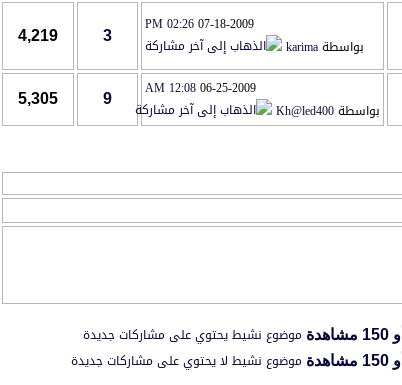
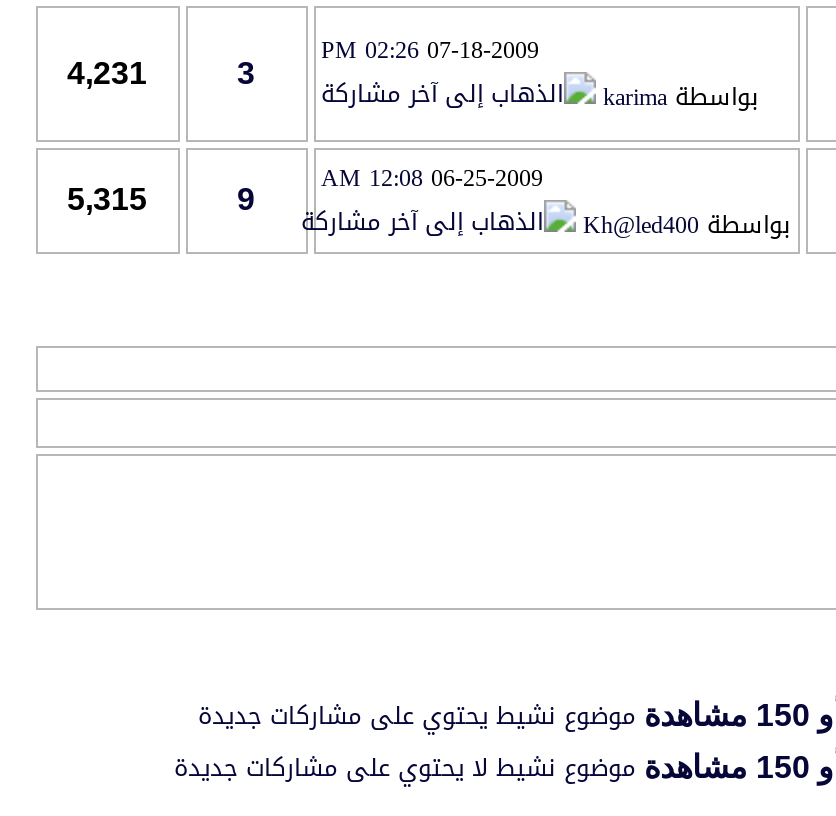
[17,27,57,44] 4,219 -> [67,56,147,90] 4,231
[17,90,57,107] 5,305 -> [67,182,147,216] 5,315

